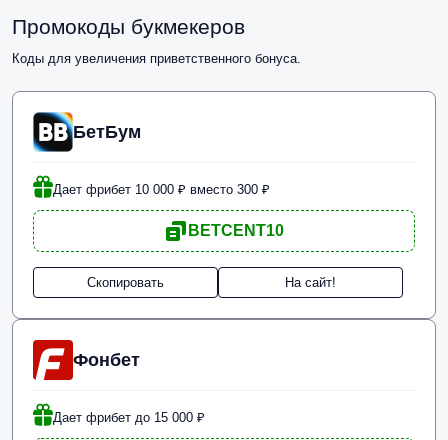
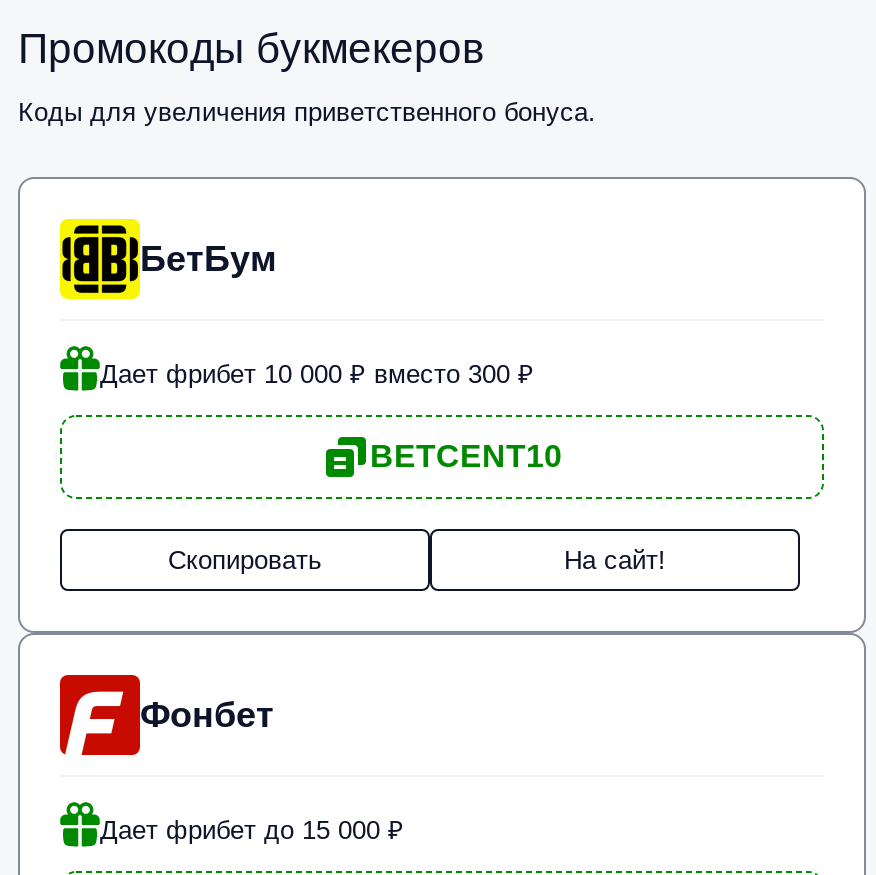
[32,111,74,153] [image] -> [58,217,142,301] [image]

